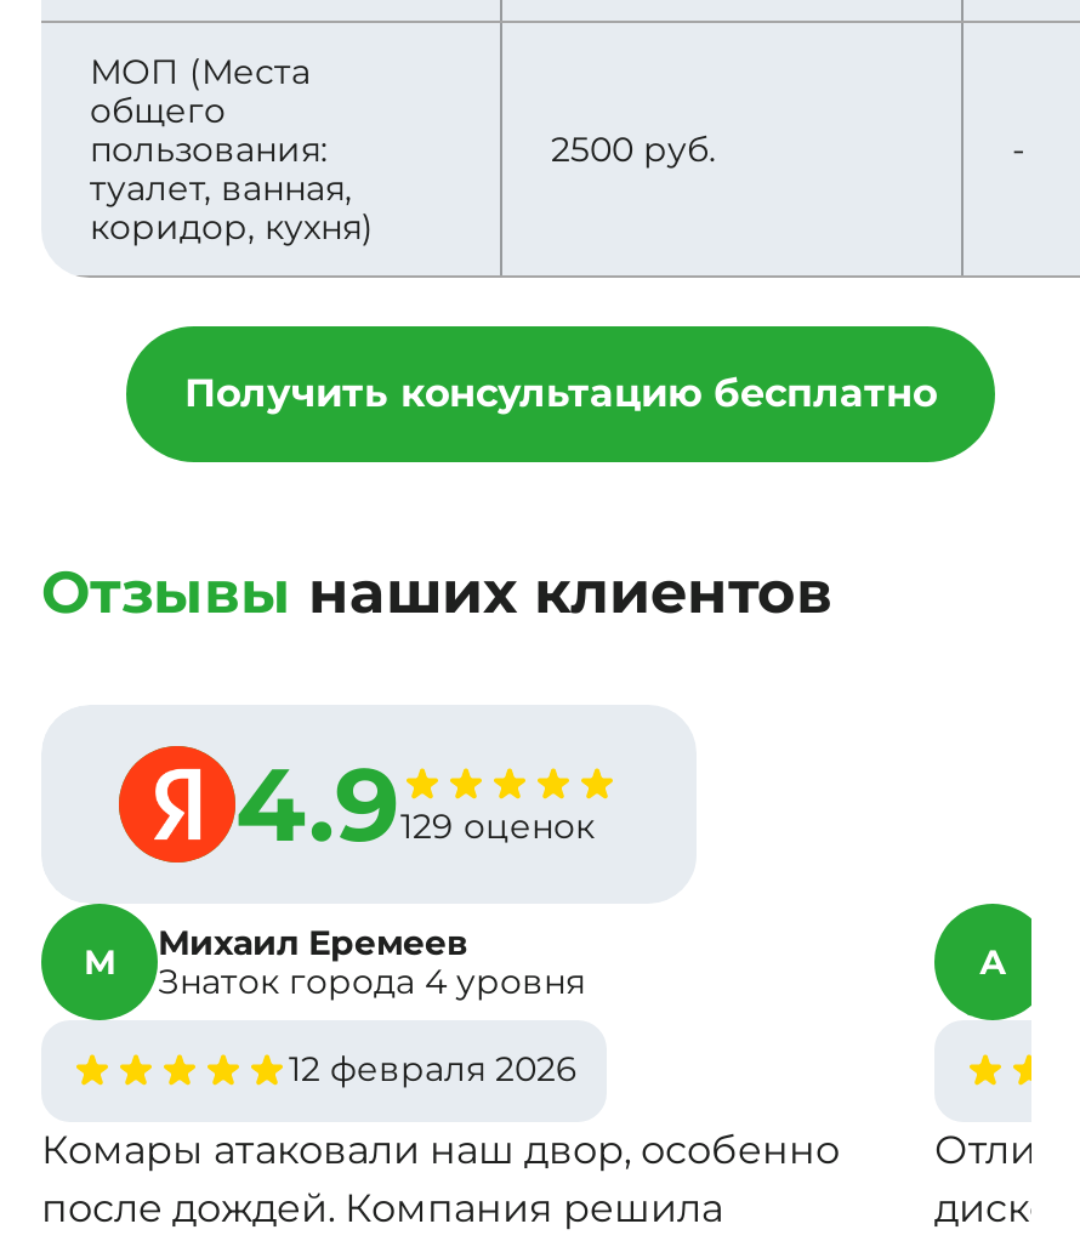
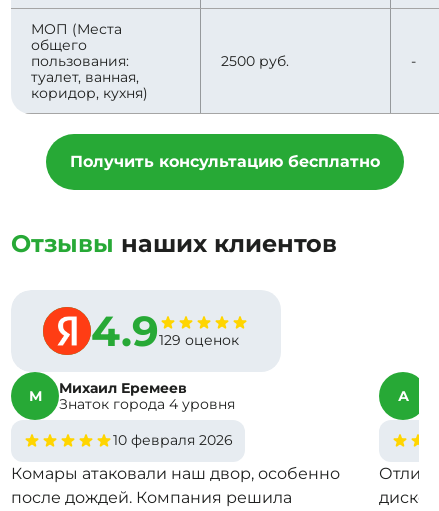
[289,1047,578,1091] 12 февраля 2026 -> [113,431,233,449] 10 февраля 2026

